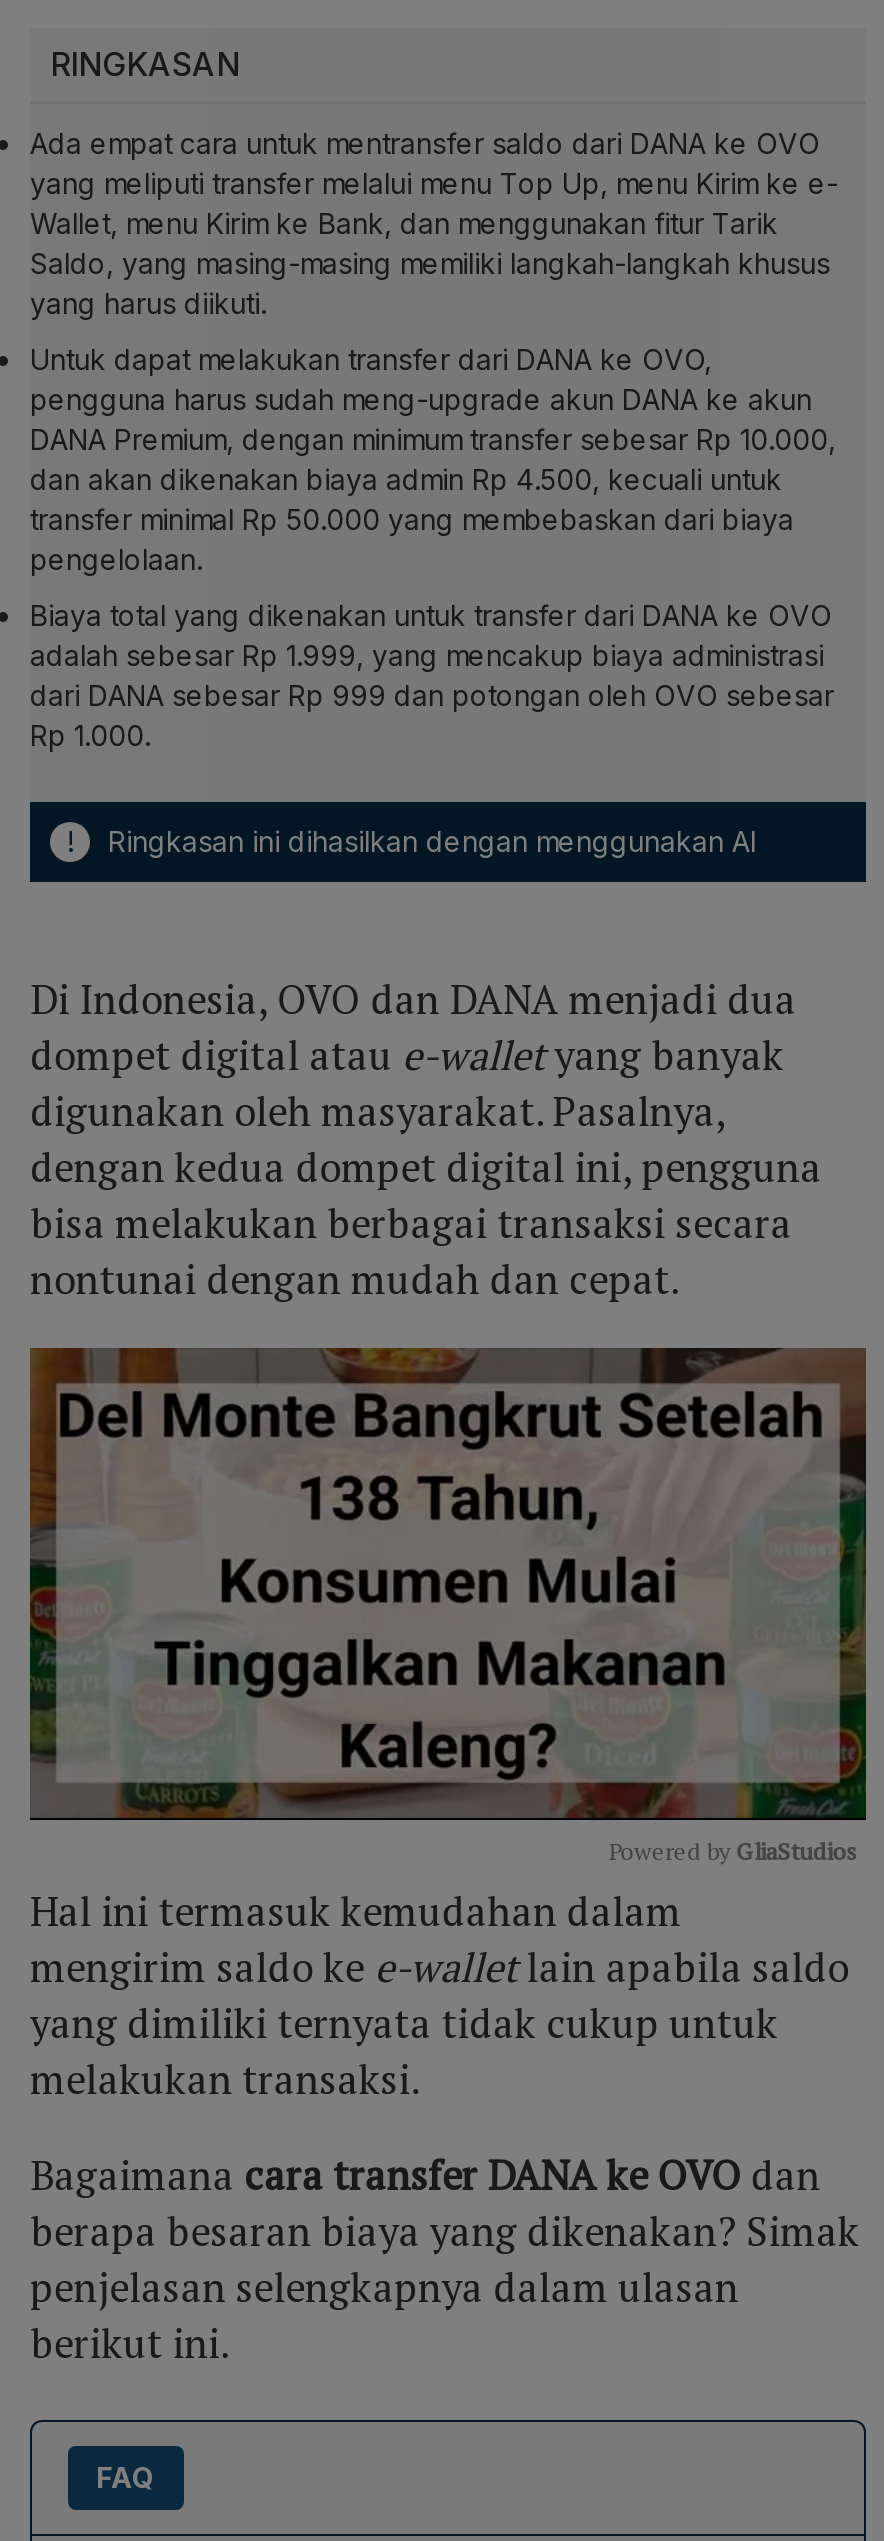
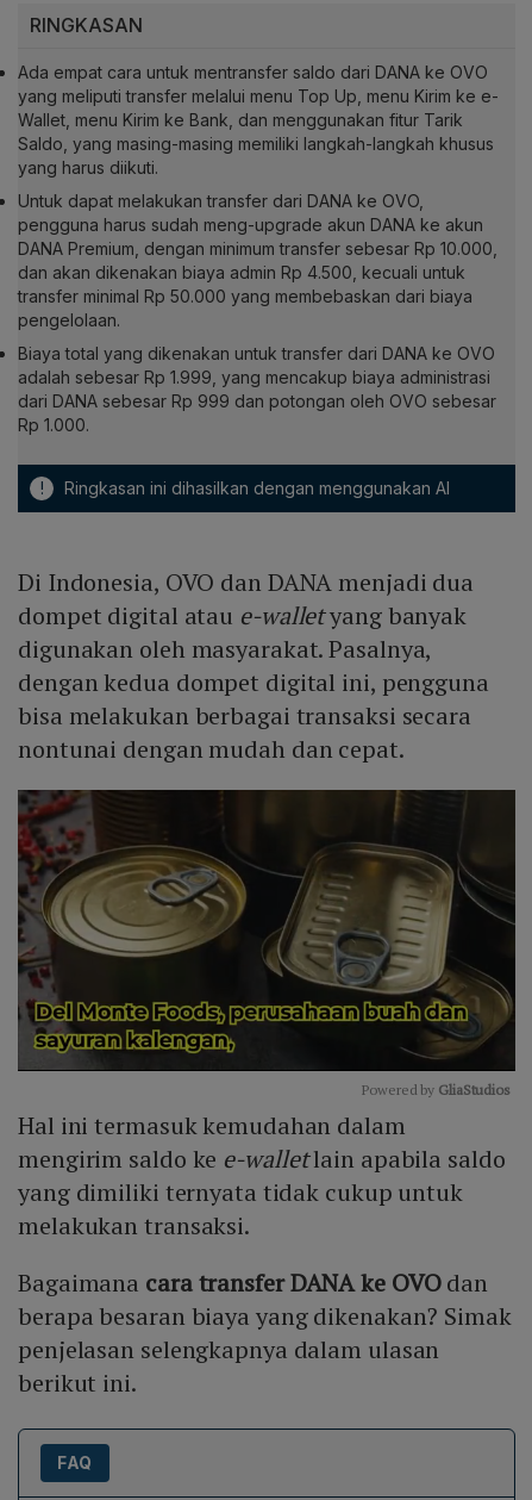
[28,1346,868,1820] [image] -> [17,789,517,1071] [image]

